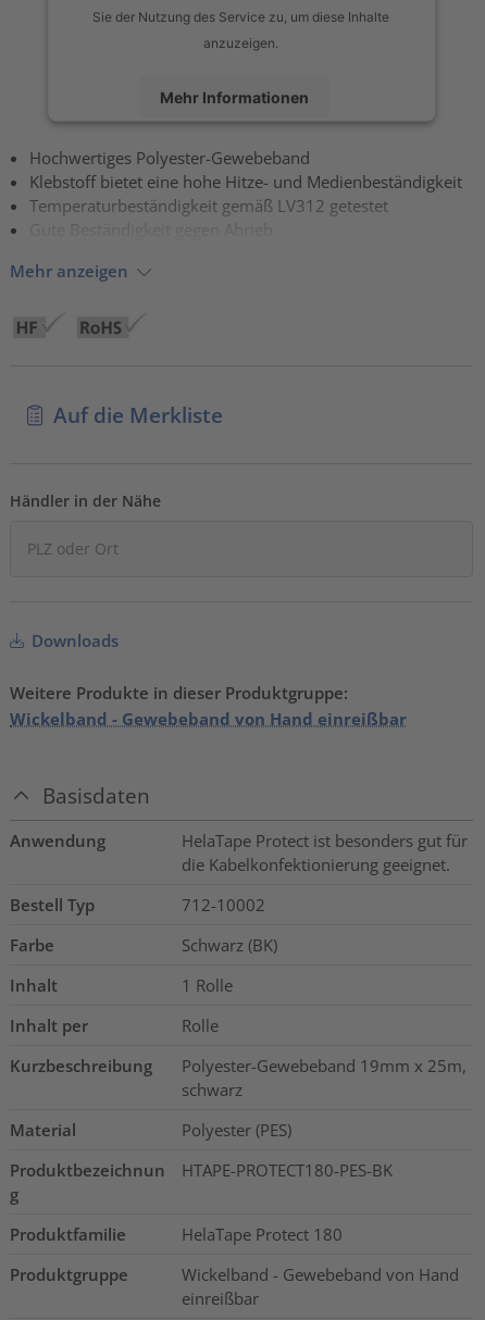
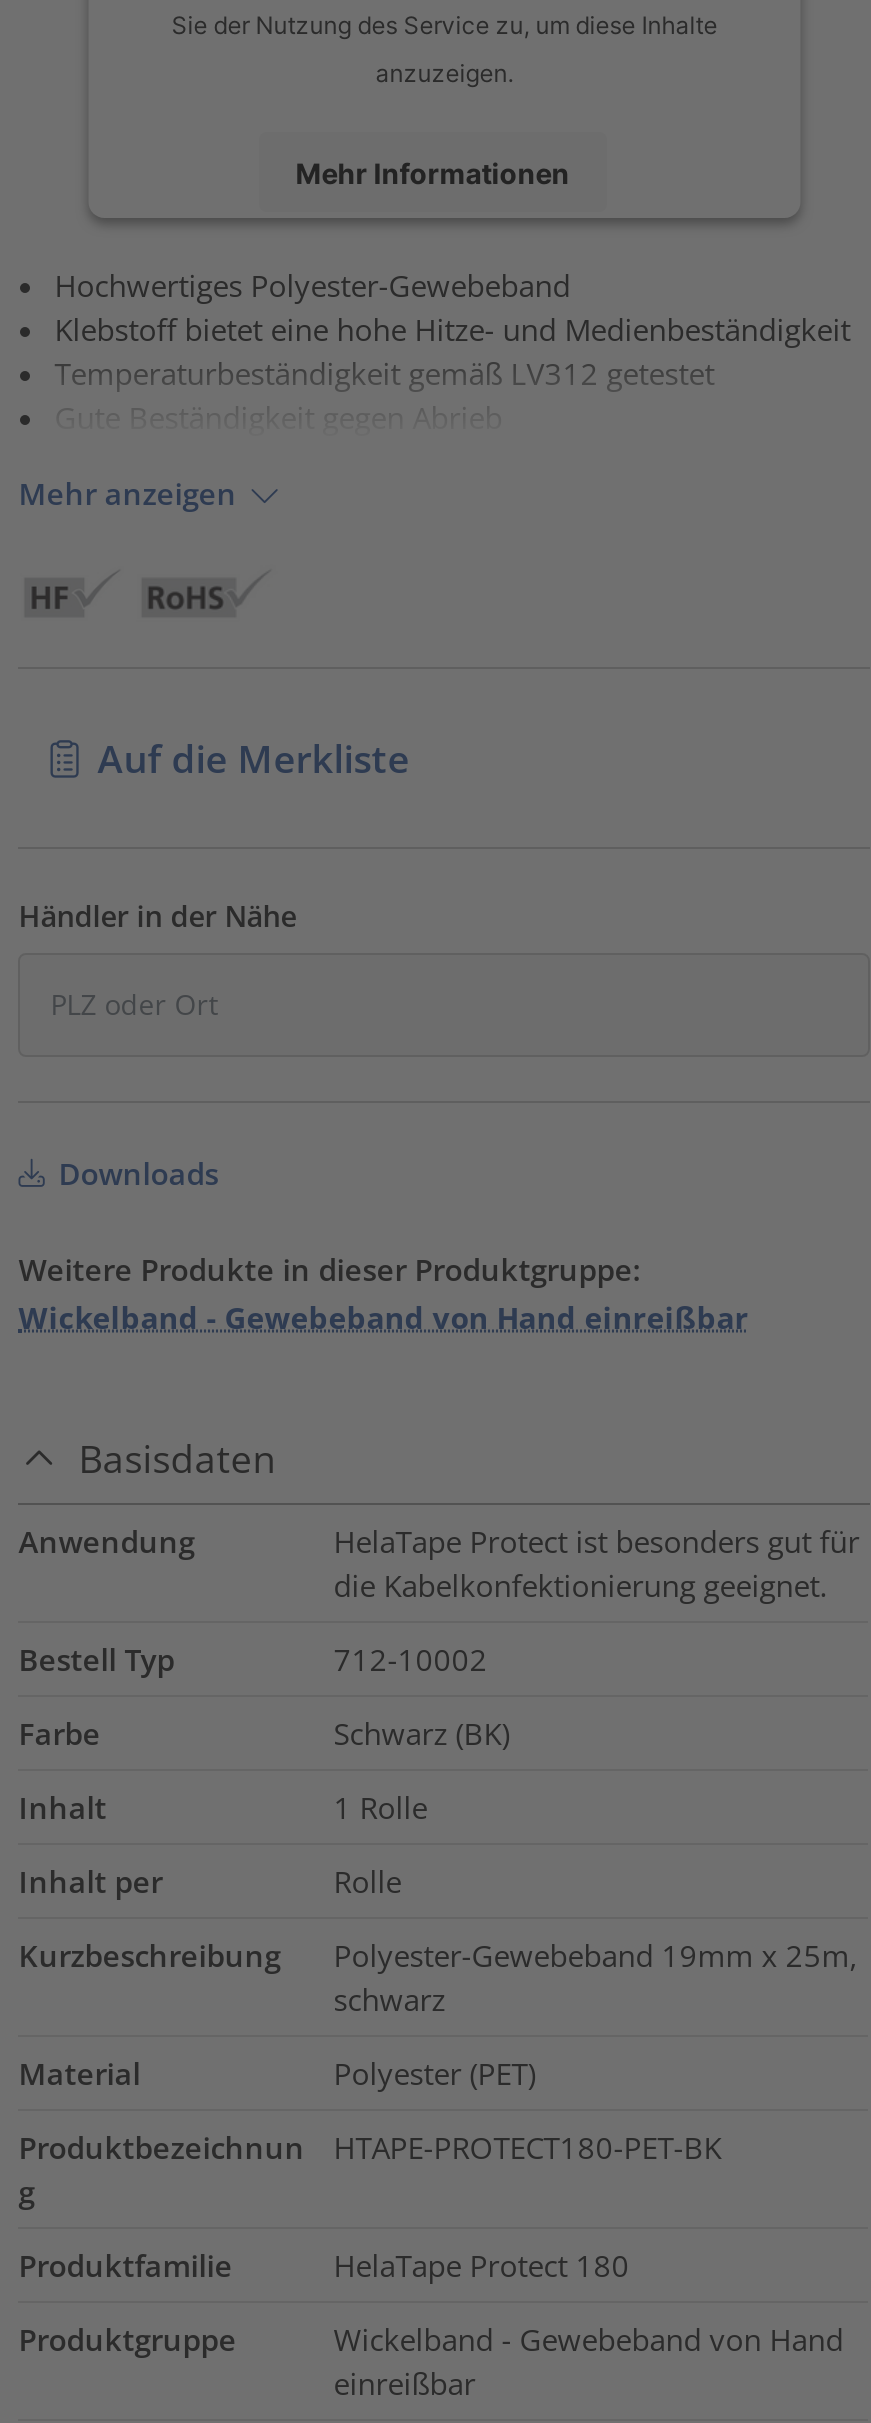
[181,1119,291,1140] Polyester (PES) -> [334,2053,536,2093] Polyester (PET)
[181,1159,392,1181] HTAPE-PROTECT180-PES-BK -> [334,2127,722,2167] HTAPE-PROTECT180-PET-BK

